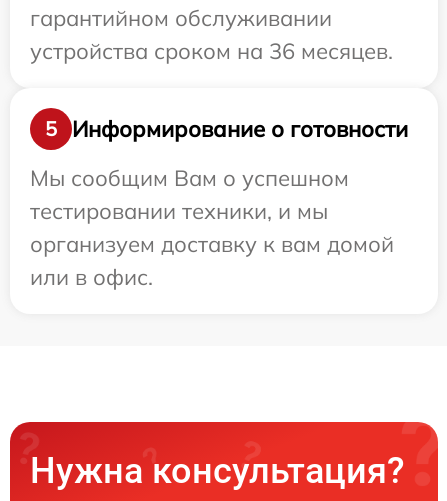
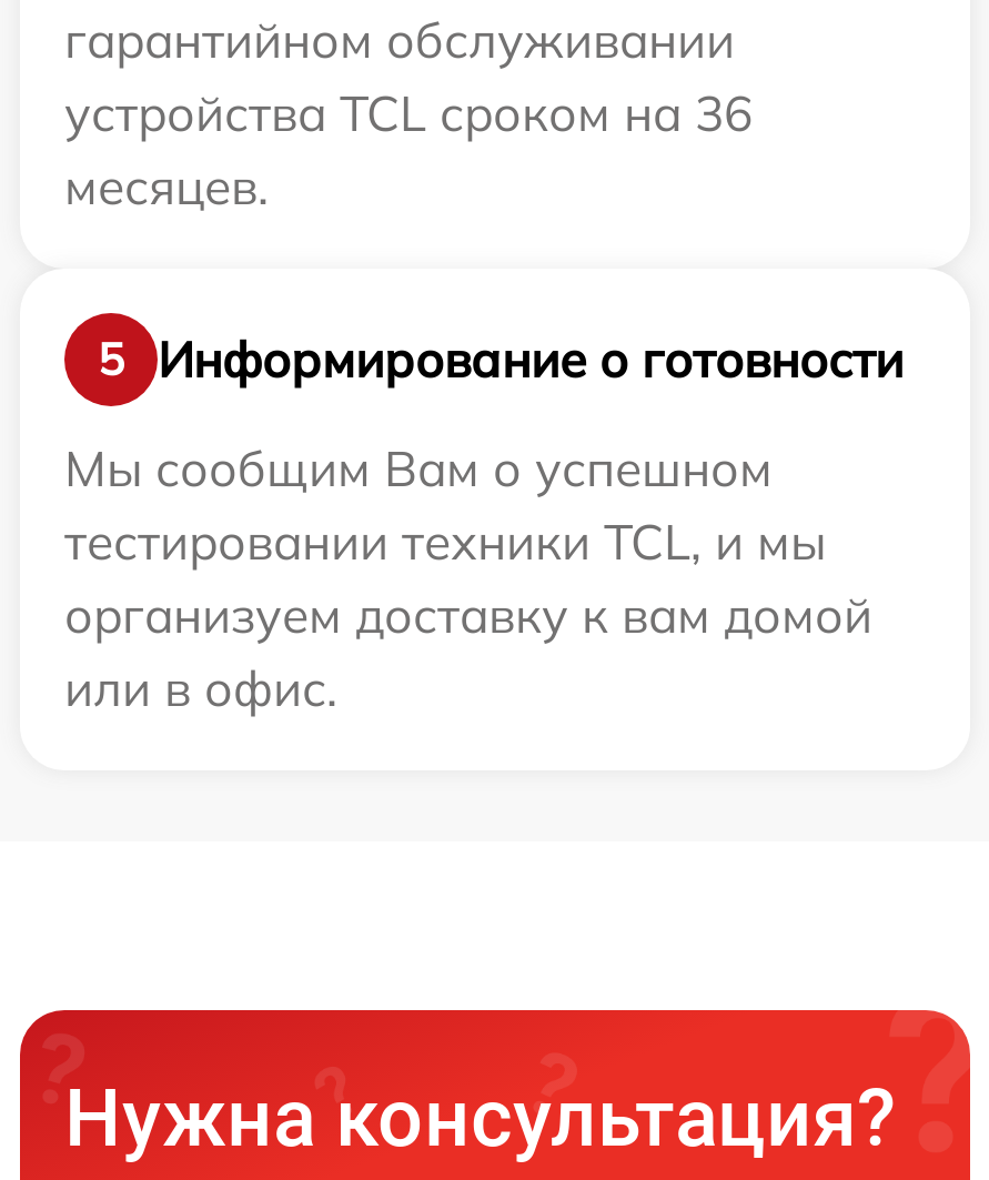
[30,37,393,65] устройства сроком на 36 месяцев. -> [64,82,753,218] устройства TCL сроком на 36 | месяцев.
[30,197,328,225] тестировании техники, и мы -> [64,511,826,573] тестировании техники TCL, и мы

